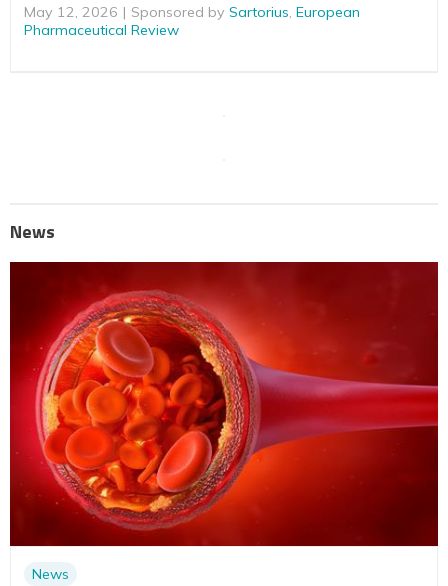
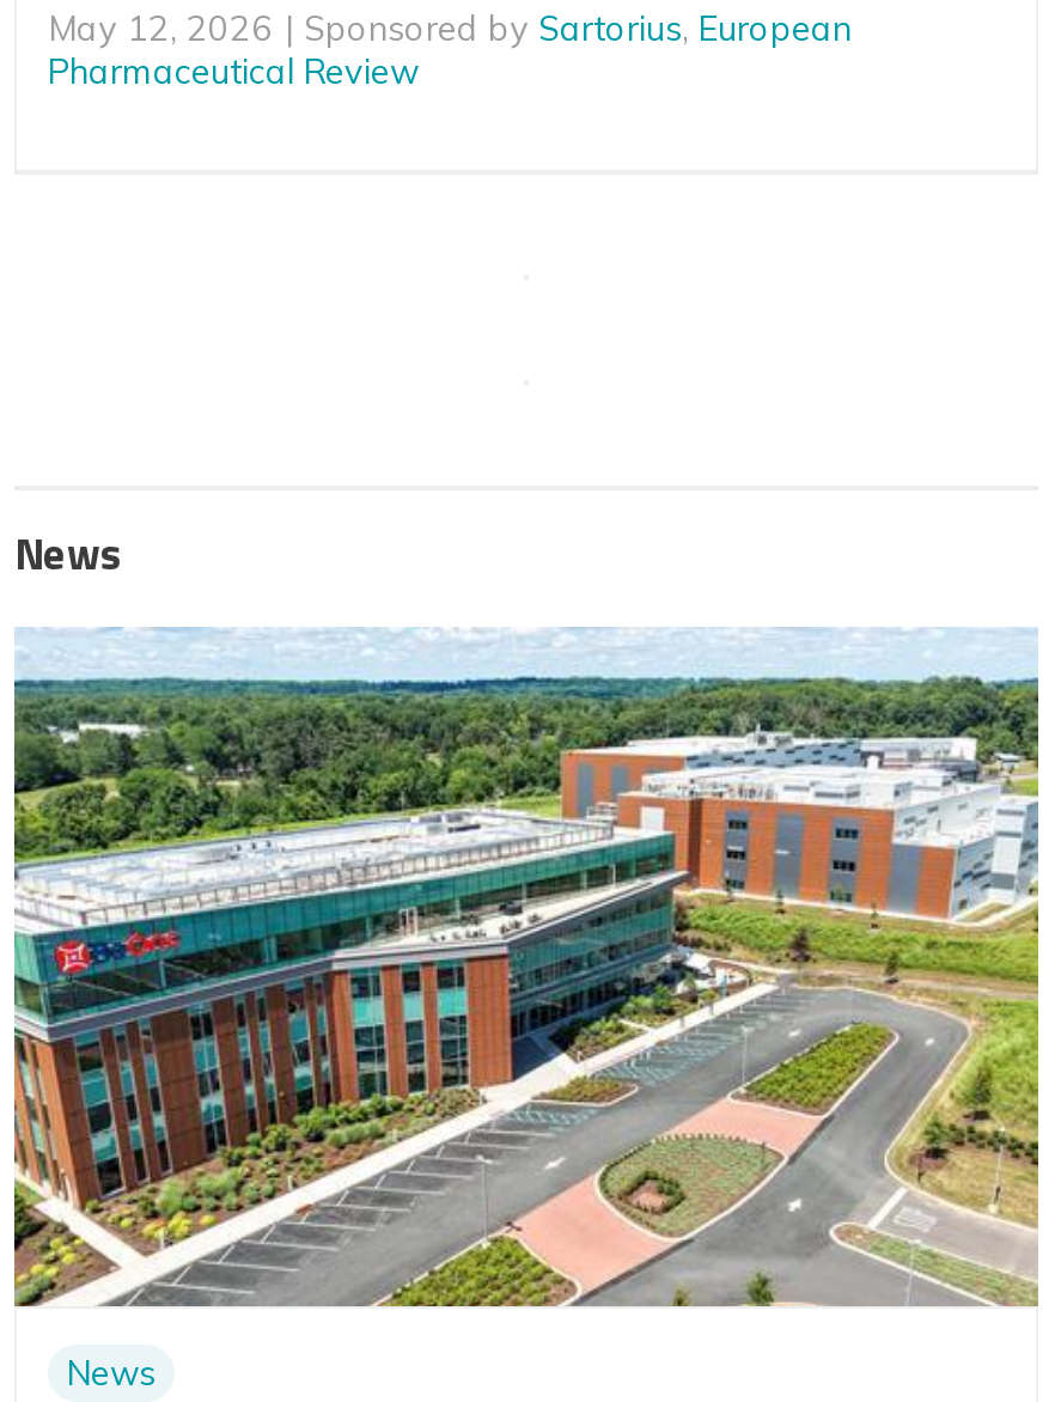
[9,261,439,547] [image] -> [12,627,1041,1309] [image]

